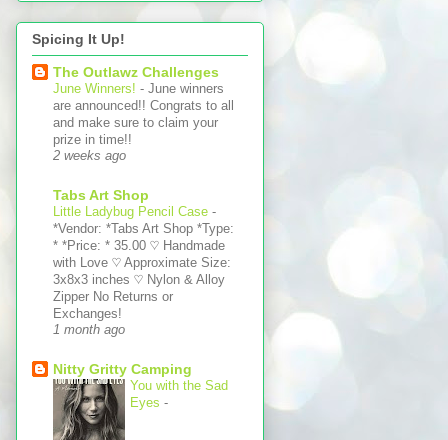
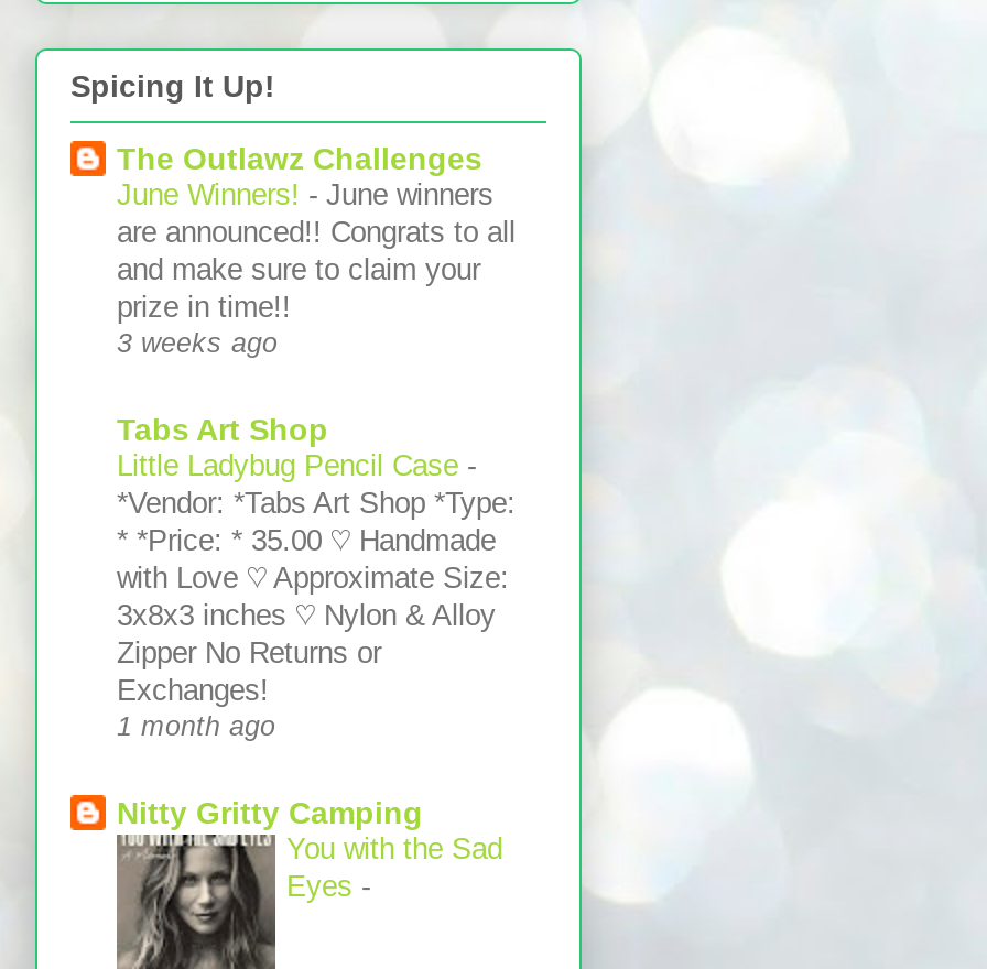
[53,149,126,163] 2 weeks ago -> [117,328,278,359] 3 weeks ago

